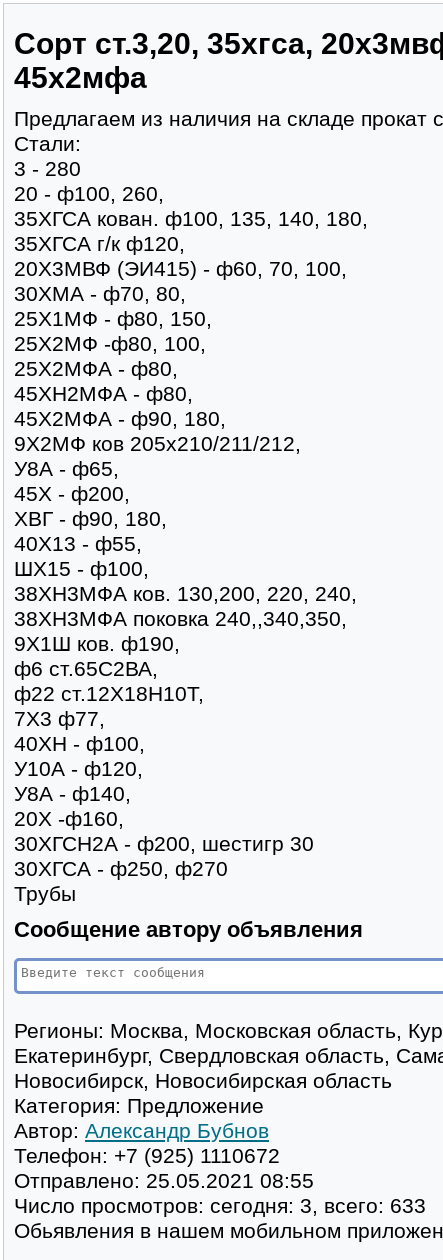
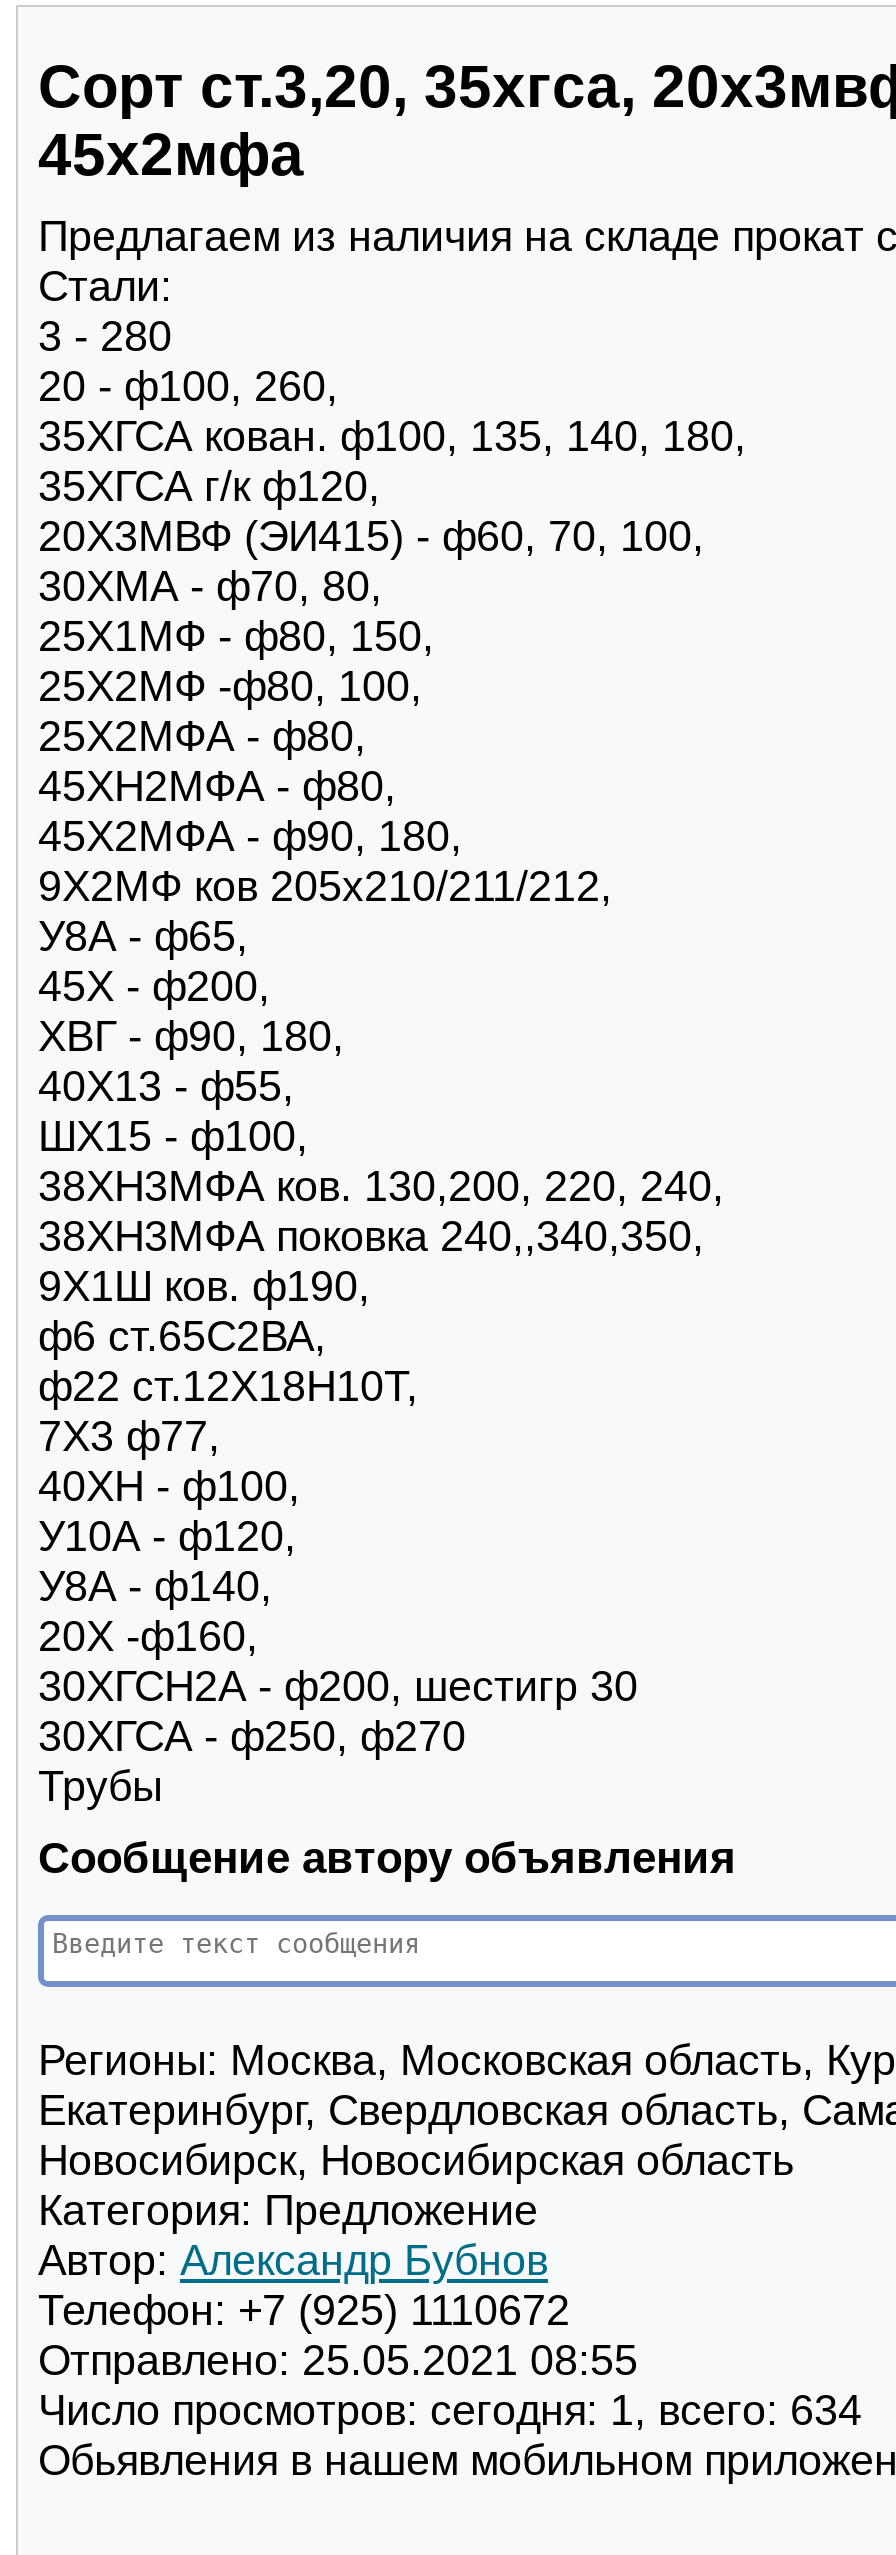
[14,1194,426,1218] Число просмотров: сегодня: 3, всего: 633 -> [38,2388,862,2436] Число просмотров: сегодня: 1, всего: 634

